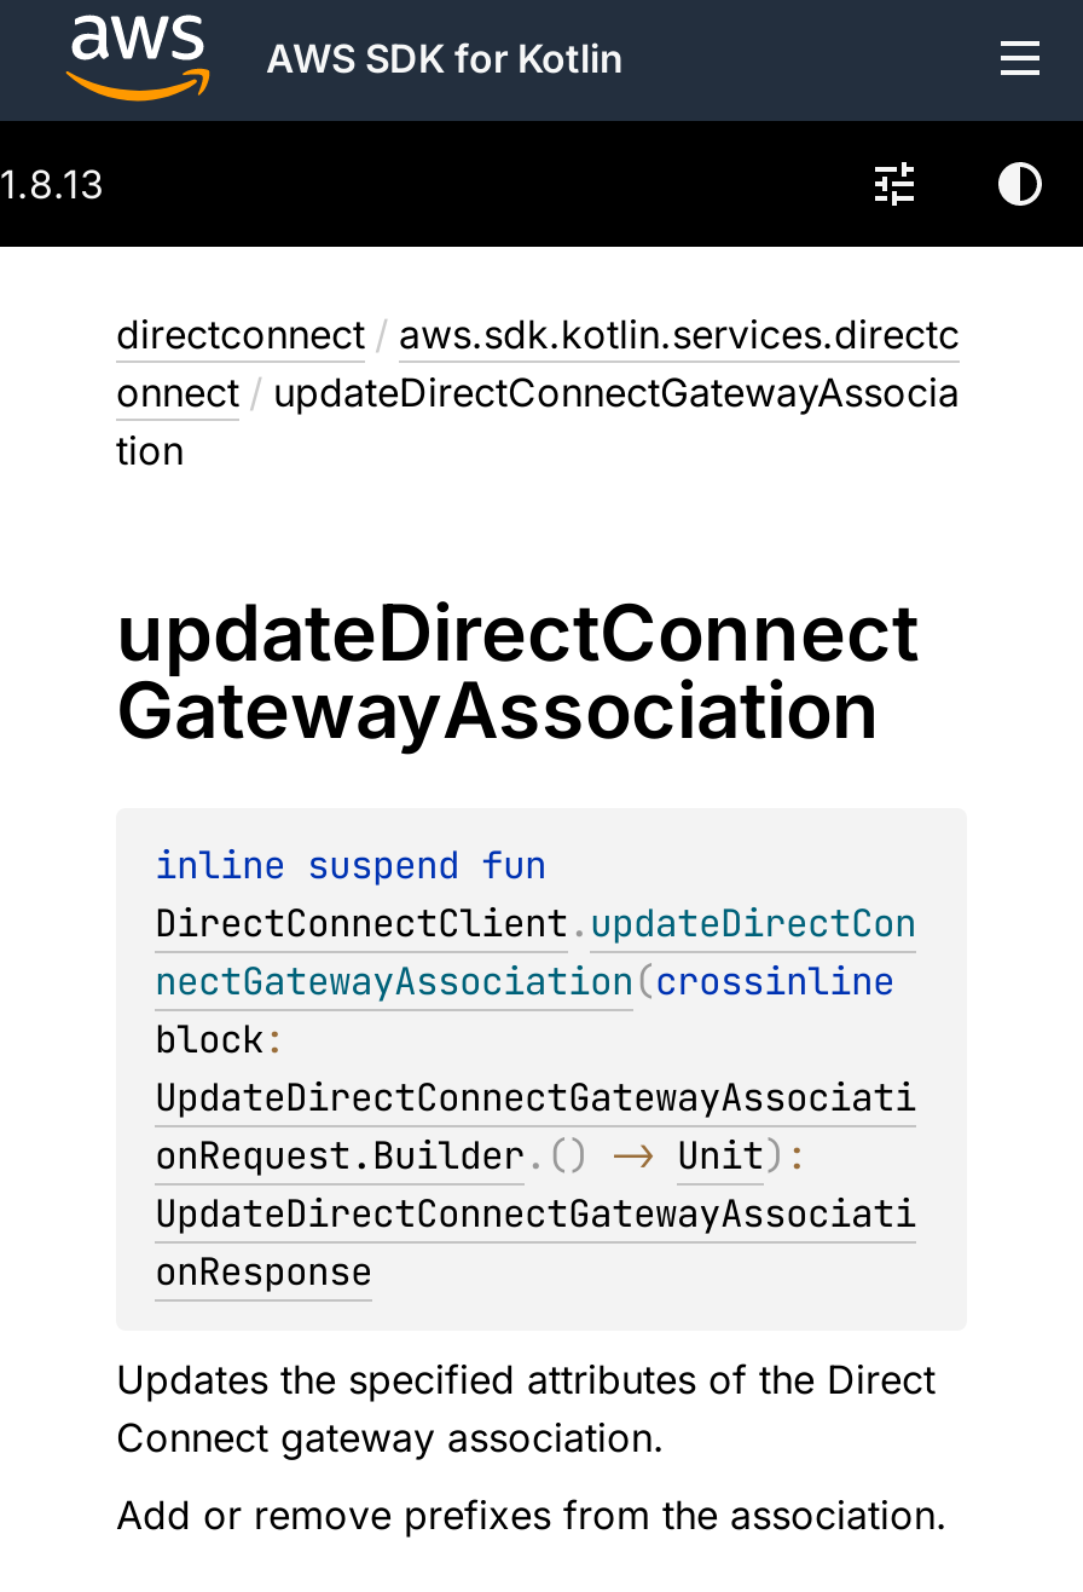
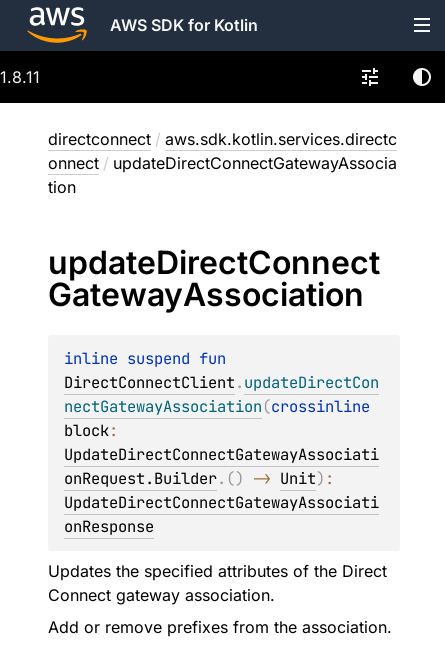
[0,160,104,208] 1.8.13 -> [0,67,40,87] 1.8.11

